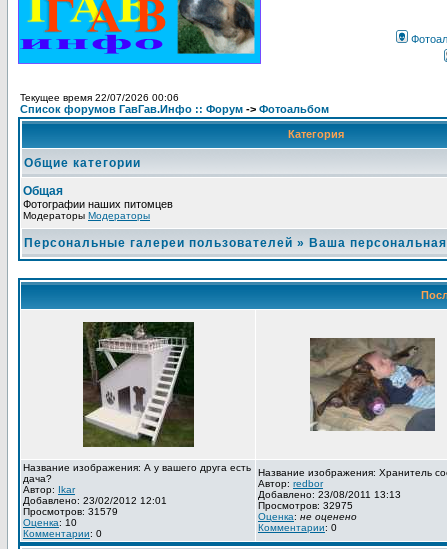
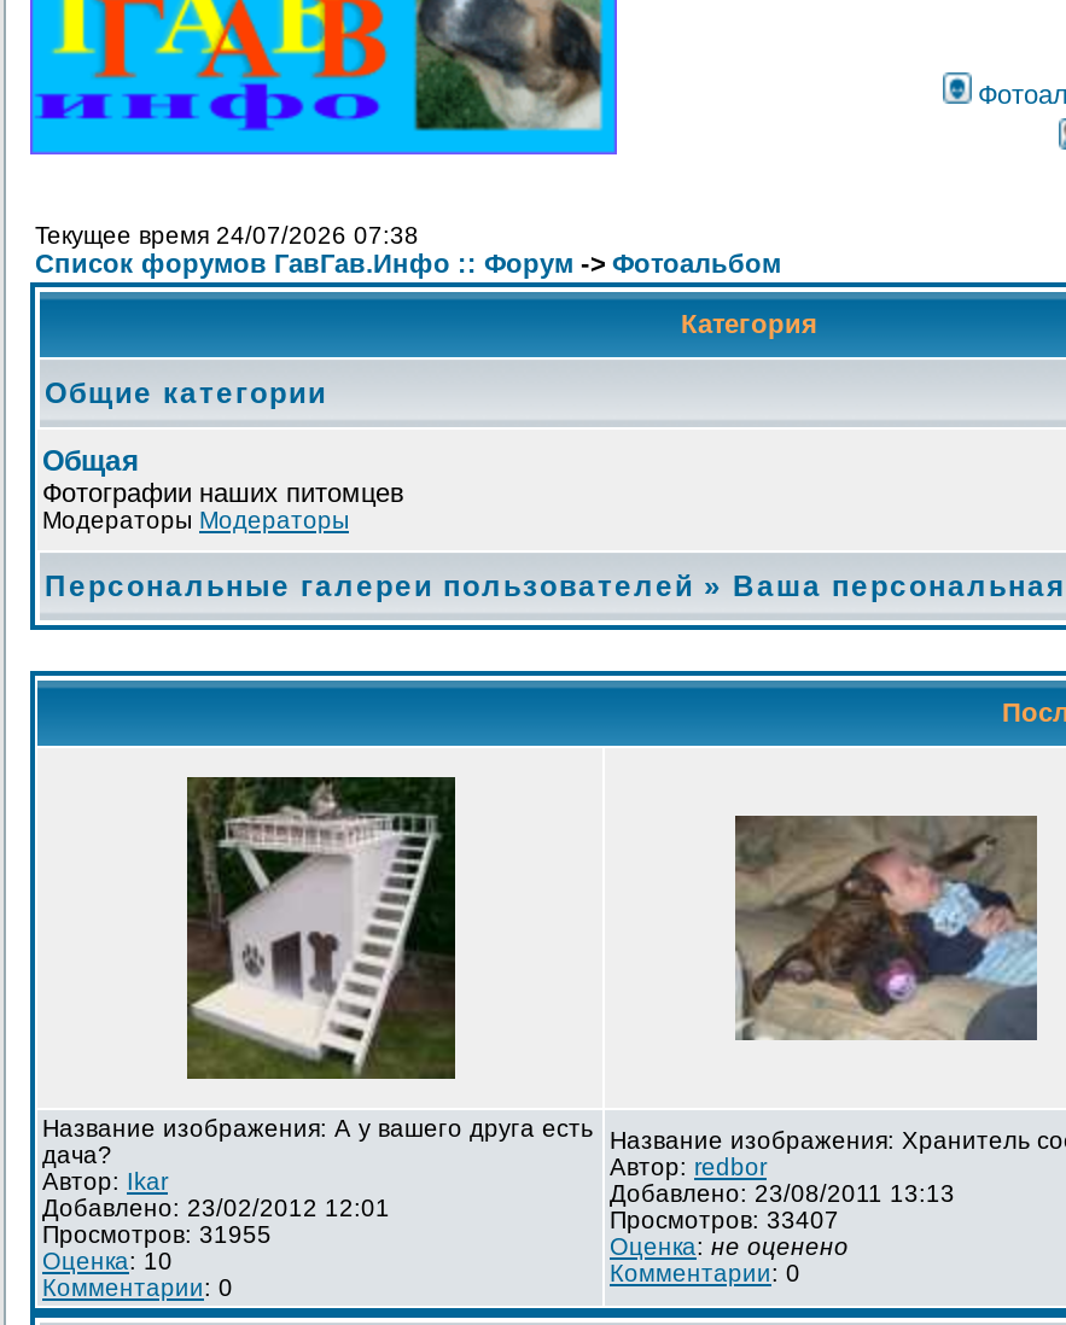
[20,92,179,103] Текущее время 22/07/2026 00:06 -> [35,222,419,249] Текущее время 24/07/2026 07:38
[258,500,353,511] Просмотров: 32975 -> [610,1207,839,1233] Просмотров: 33407
[23,506,118,517] Просмотров: 31579 -> [42,1221,272,1248] Просмотров: 31955

